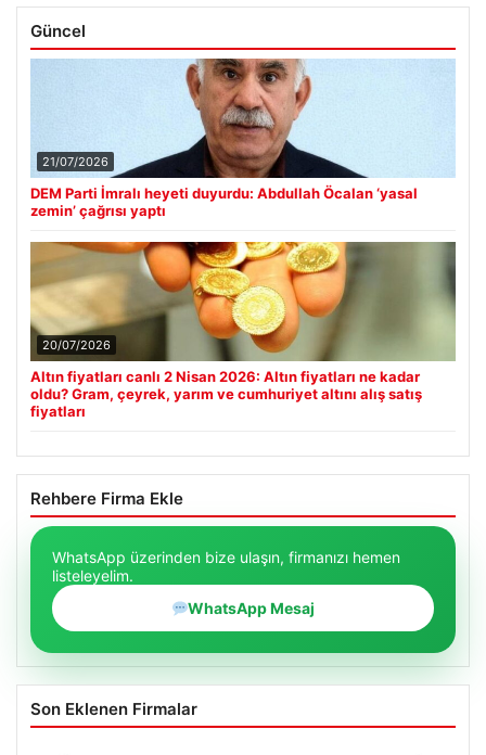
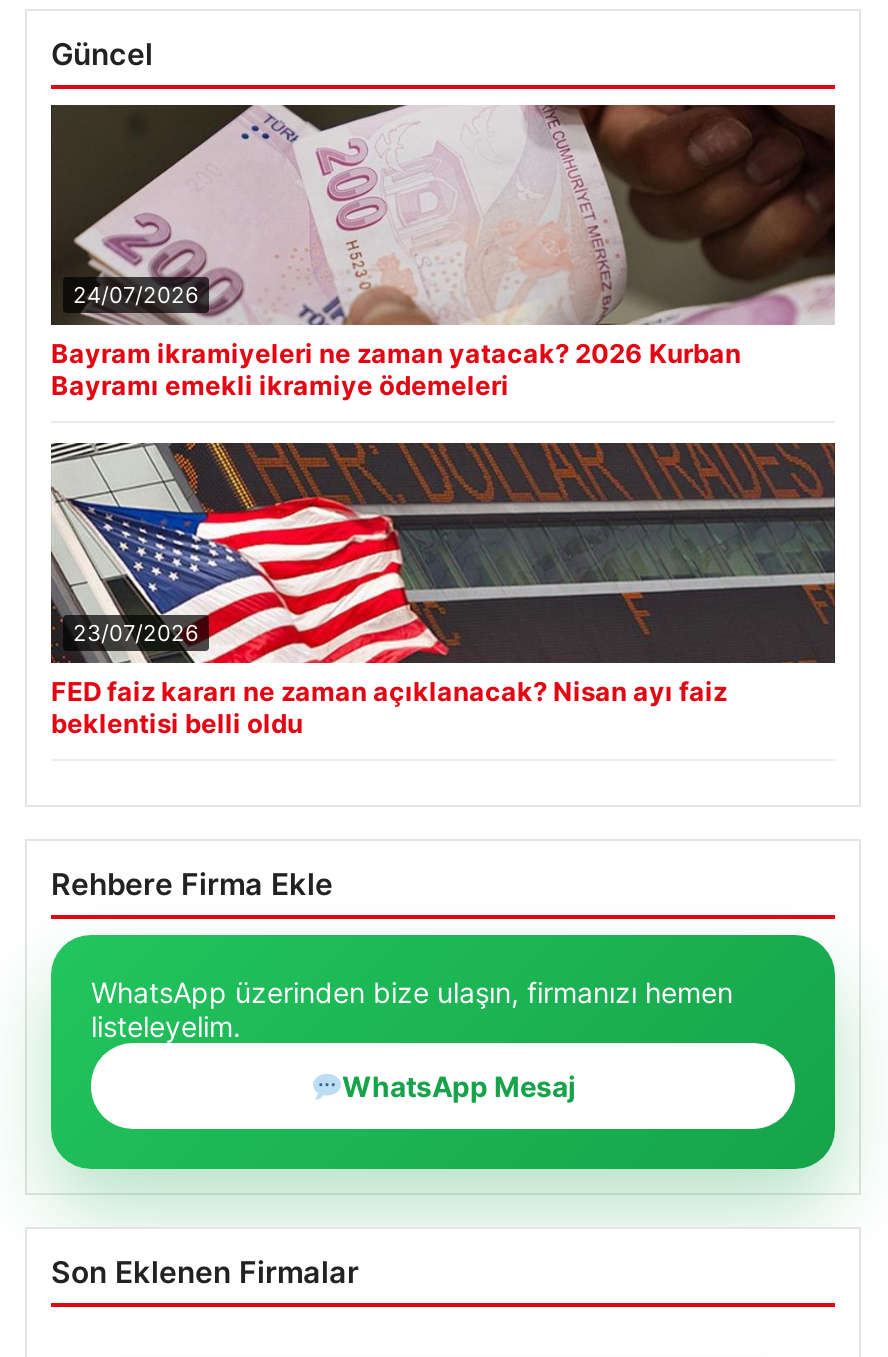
[30,57,456,177] [image] | 21/07/2026 -> [49,103,837,325] [image] | 24/07/2026
[30,185,418,219] DEM Parti İmralı heyeti duyurdu: Abdullah Öcalan ‘yasal | zemin’ çağrısı yaptı -> [51,337,741,401] Bayram ikramiyeleri ne zaman yatacak? 2026 Kurban | Bayramı emekli ikramiye ödemeleri
[30,241,456,360] [image] | 20/07/2026 -> [51,441,835,663] [image] | 23/07/2026
[30,368,422,420] Altın fiyatları canlı 2 Nisan 2026: Altın fiyatları ne kadar | oldu? Gram, çeyrek, yarım ve cumhuriyet altını alış satış | fiyatları -> [51,675,727,739] FED faiz kararı ne zaman açıklanacak? Nisan ayı faiz | beklentisi belli oldu

